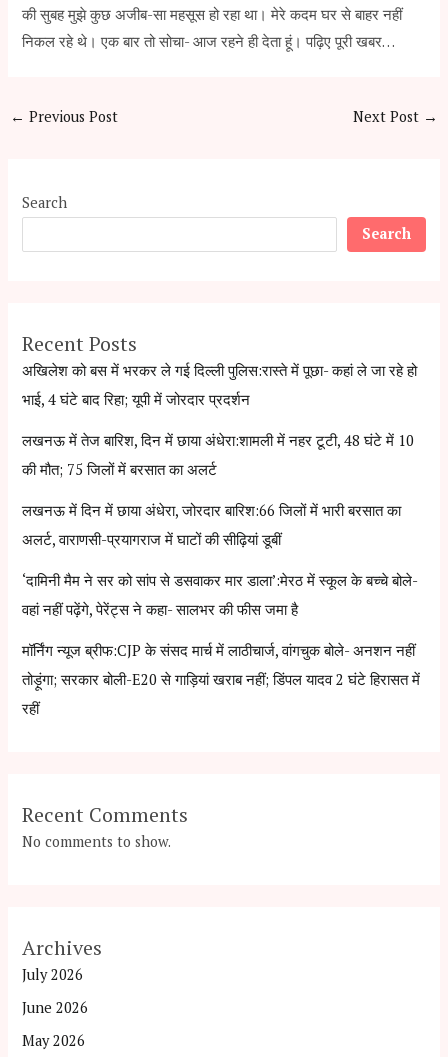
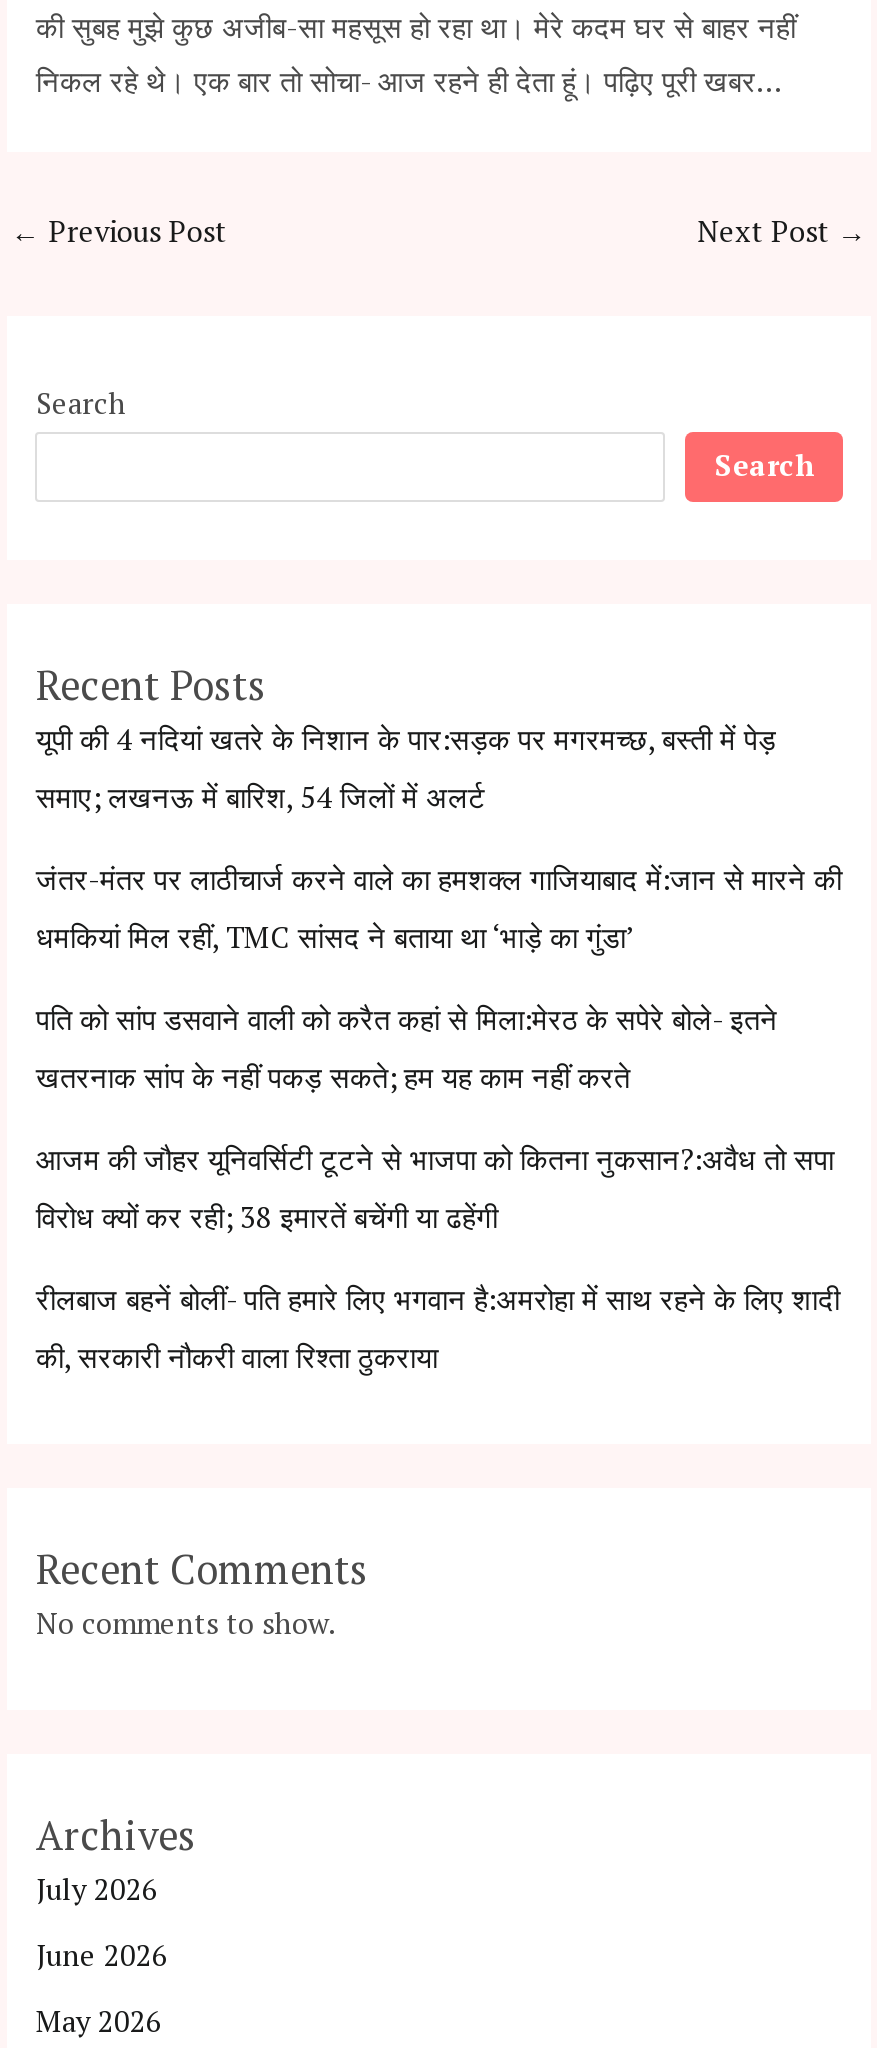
[22,361,420,718] अखिलेश को बस में भरकर ले गई दिल्ली पुलिस:रास्ते में पूछा- कहां ले जा रहे हो | भाई, 4 घंटे बाद रिहा; यूपी में जोरदार प्रदर्शन | लखनऊ में तेज बारिश, दिन में छाया अंधेरा:शामली में नहर टूटी, 48 घंटे में 10 | की मौत; 75 जिलों में बरसात का अलर्ट | लखनऊ में दिन में छाया अंधेरा, जोरदार बारिश:66 जिलों में भारी बरसात का | अलर्ट, वाराणसी-प्रयागराज में घाटों की सीढ़ियां डूबीं | ‘दामिनी मैम ने सर को सांप से डसवाकर मार डाला’:मेरठ में स्कूल के बच्चे बोले- | वहां नहीं पढ़ेंगे, पेरेंट्स ने कहा- सालभर की फीस जमा है | मॉर्निंग न्यूज ब्रीफ:CJP के संसद मार्च में लाठीचार्ज, वांगचुक बोले- अनशन नहीं | तोड़ूंगा; सरकार बोली-E20 से गाड़ियां खराब नहीं; डिंपल यादव 2 घंटे हिरासत में | रहीं -> [36,720,842,1376] यूपी की 4 नदियां खतरे के निशान के पार:सड़क पर मगरमच्छ, बस्ती में पेड़ | समाए; लखनऊ में बारिश, 54 जिलों में अलर्ट | जंतर-मंतर पर लाठीचार्ज करने वाले का हमशक्ल गाजियाबाद में:जान से मारने की | धमकियां मिल रहीं, TMC सांसद ने बताया था ‘भाड़े का गुंडा’ | पति को सांप डसवाने वाली को करैत कहां से मिला:मेरठ के सपेरे बोले- इतने | खतरनाक सांप के नहीं पकड़ सकते; हम यह काम नहीं करते | आजम की जौहर यूनिवर्सिटी टूटने से भाजपा को कितना नुकसान?:अवैध तो सपा | विरोध क्यों कर रही; 38 इमारतें बचेंगी या ढहेंगी | रीलबाज बहनें बोलीं- पति हमारे लिए भगवान है:अमरोहा में साथ रहने के लिए शादी | की, सरकारी नौकरी वाला रिश्ता ठुकराया

